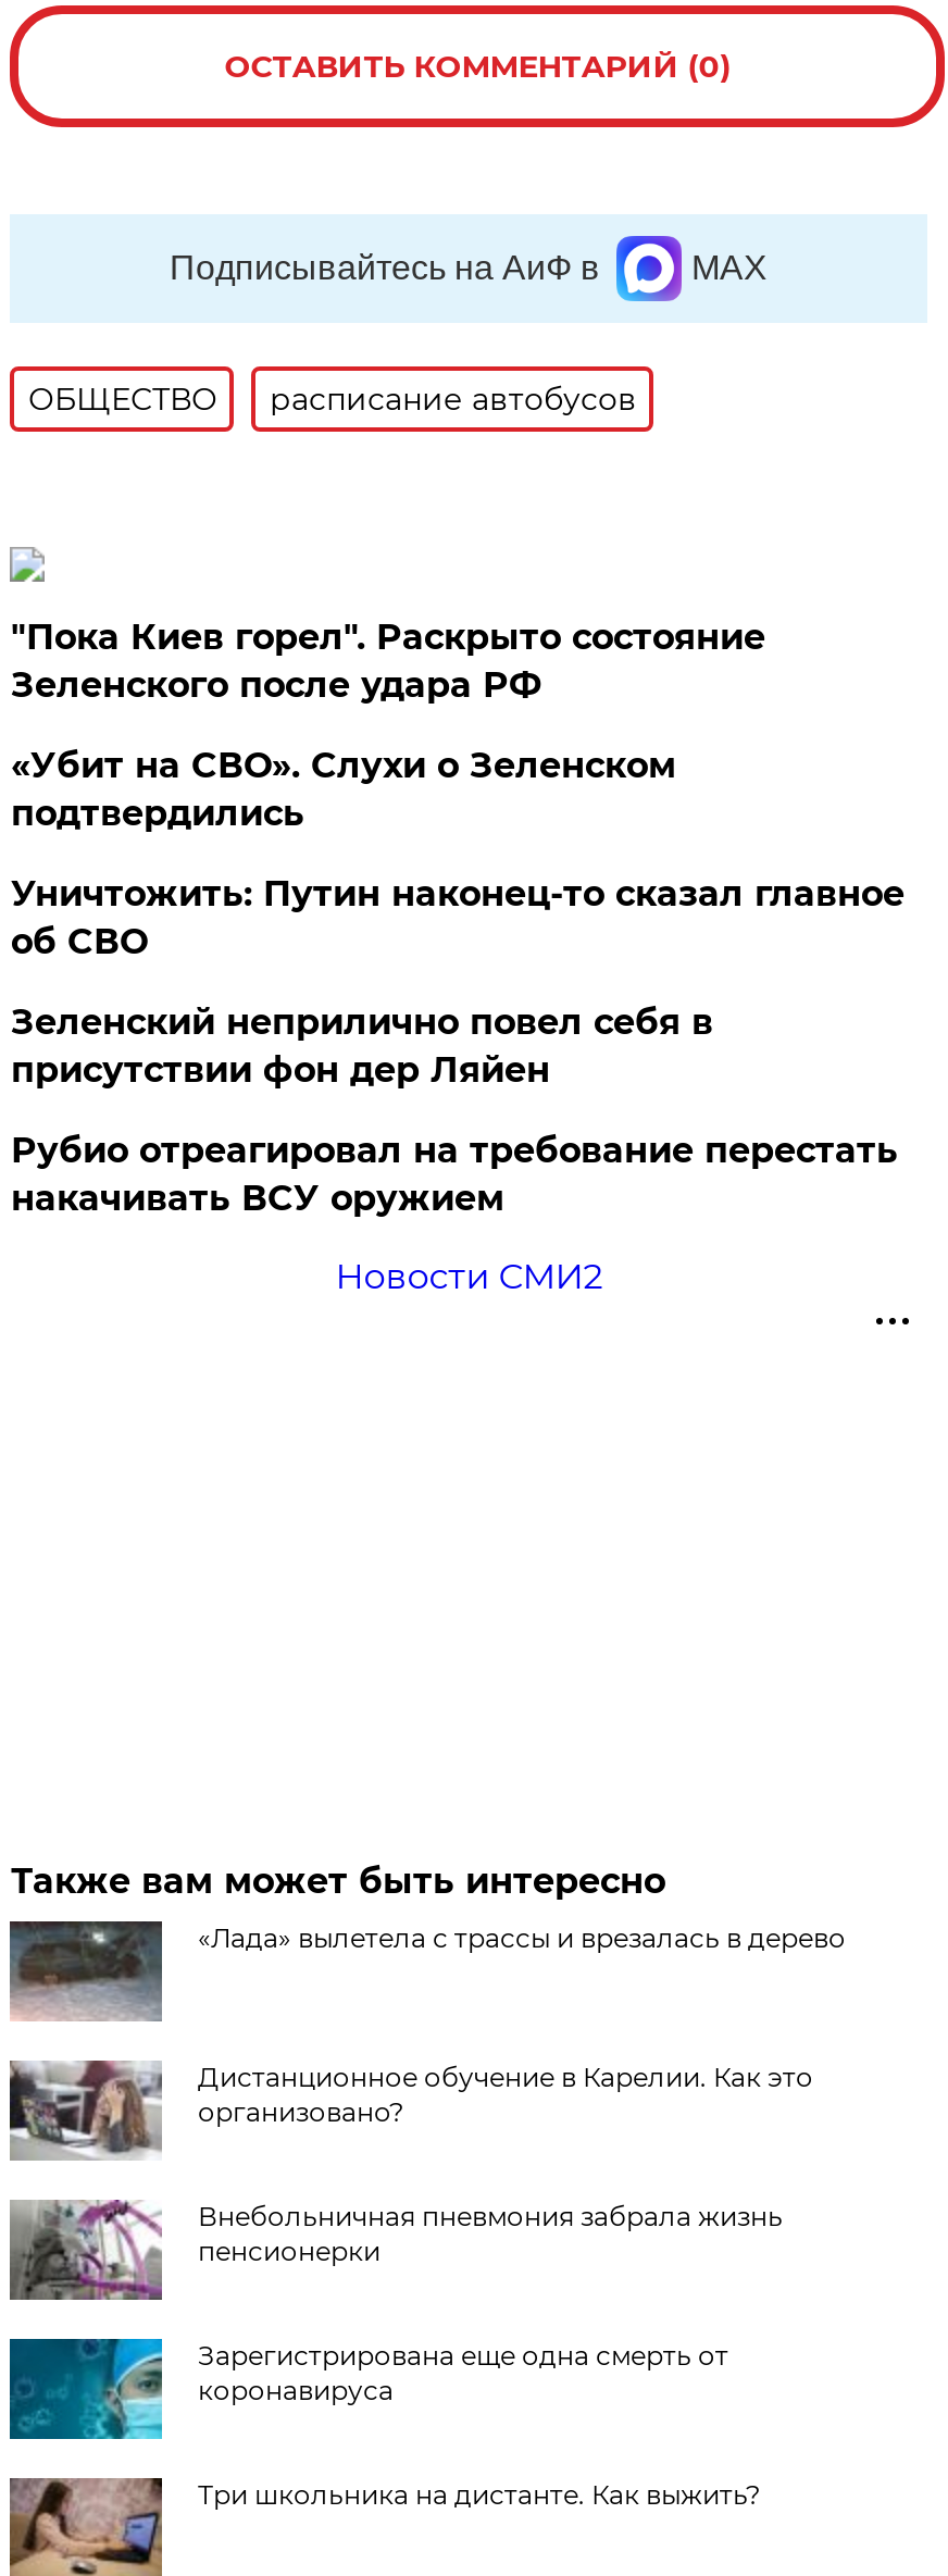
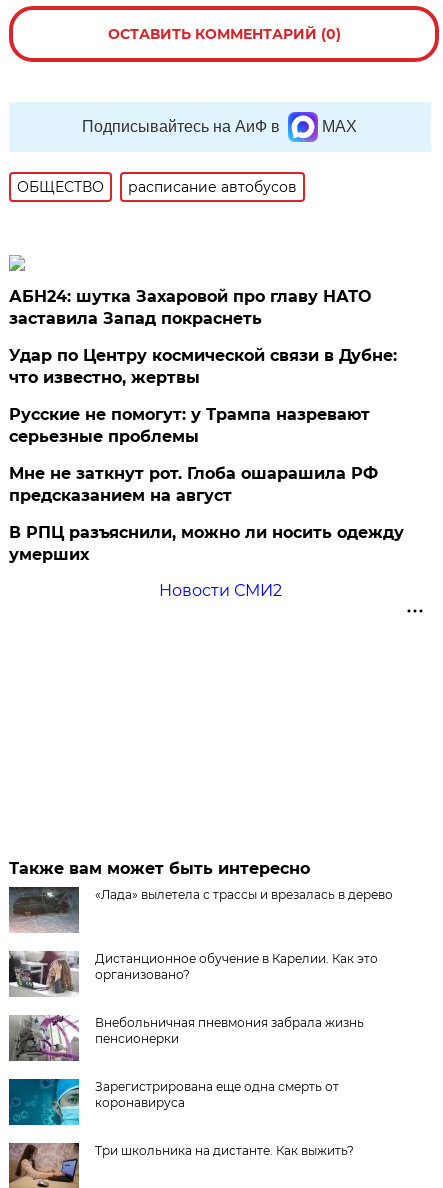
[11,616,765,705] "Пока Киев горел". Раскрыто состояние | Зеленского после удара РФ -> [9,287,371,328] АБН24: шутка Захаровой про главу НАТО | заставила Запад покраснеть
[11,745,676,834] «Убит на СВО». Слухи о Зеленском | подтвердились -> [9,346,397,387] Удар по Центру космической связи в Дубне: | что известно, жертвы
[11,873,904,962] Уничтожить: Путин наконец-то сказал главное | об СВО -> [9,405,370,446] Русские не помогут: у Трампа назревают | серьезные проблемы
[11,1001,713,1090] Зеленский неприлично повел cебя в | присутствии фон дер Ляйен -> [9,464,378,505] Мне не заткнут рот. Глоба ошарашила РФ | предсказанием на август
[11,1130,898,1219] Рубио отреагировал на требование перестать | накачивать ВСУ оружием -> [9,523,404,564] В РПЦ разъяснили, можно ли носить одежду | умерших

